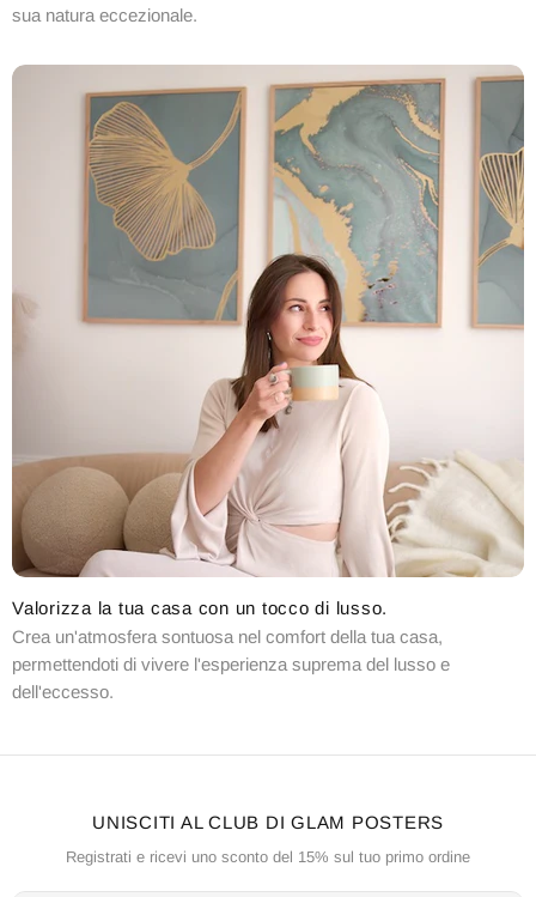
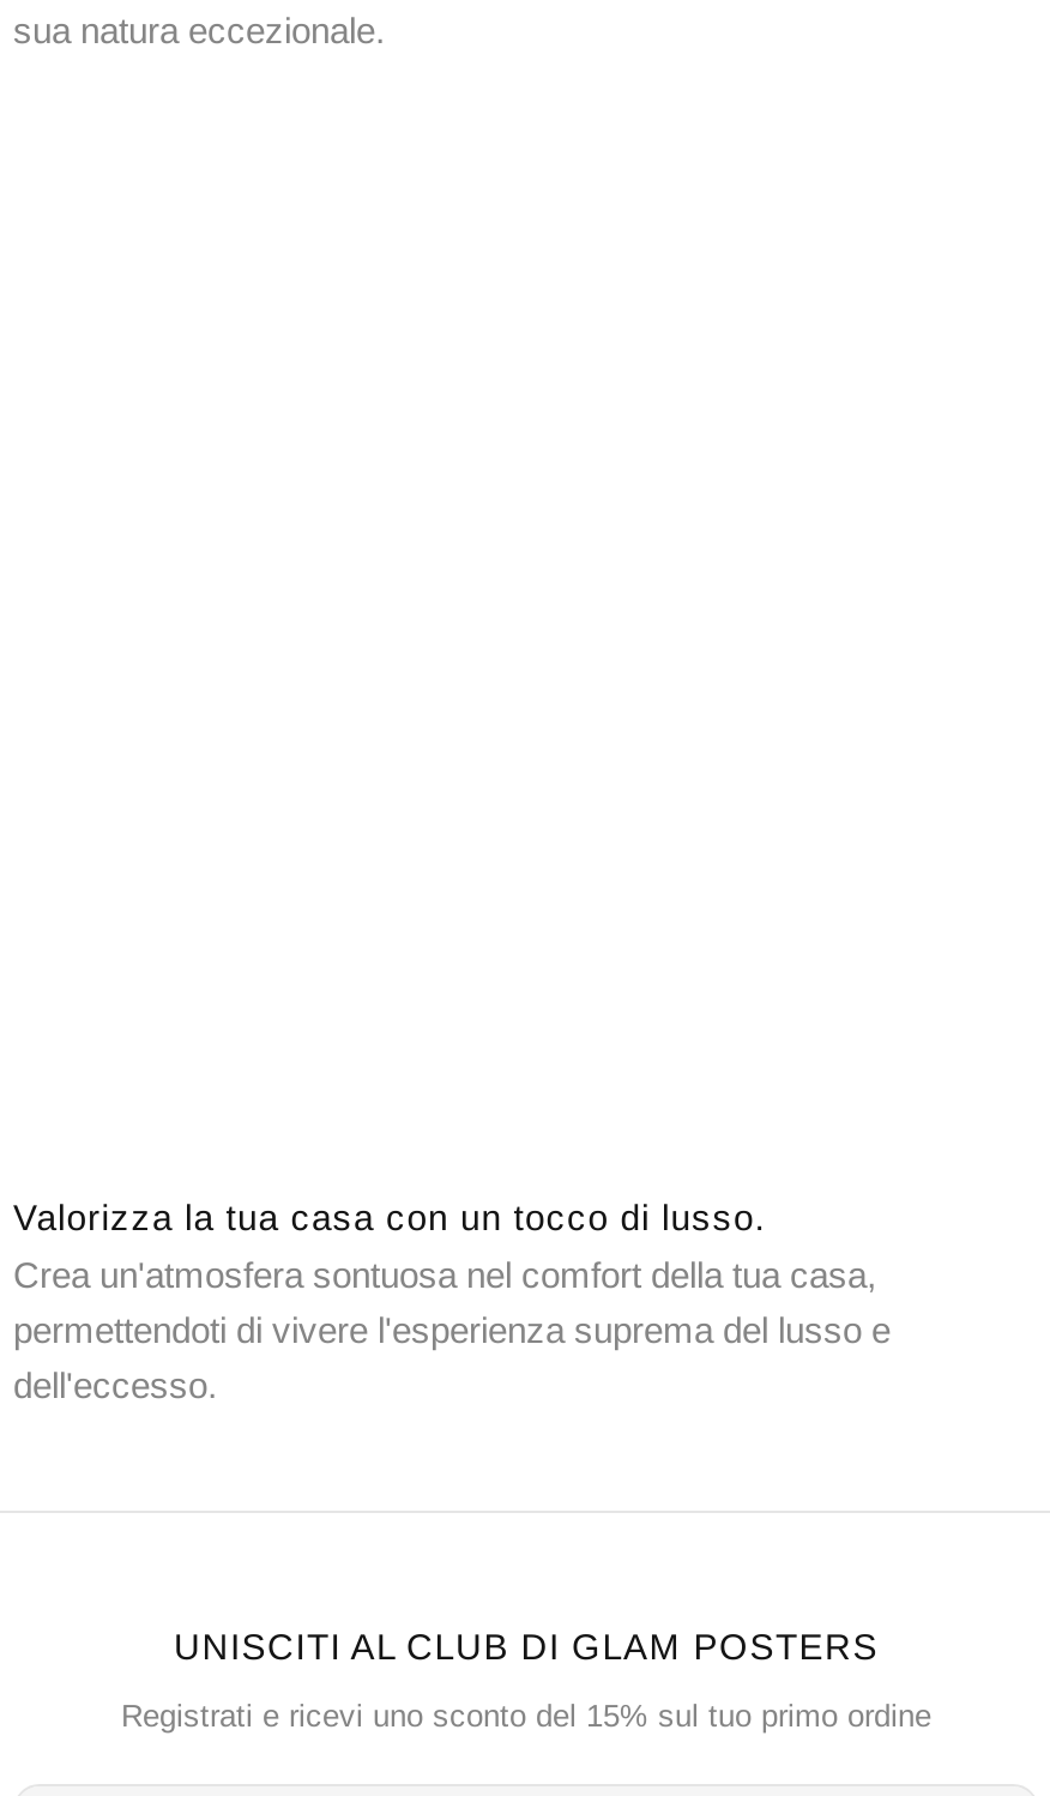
[11,65,525,578] [image] -> none

